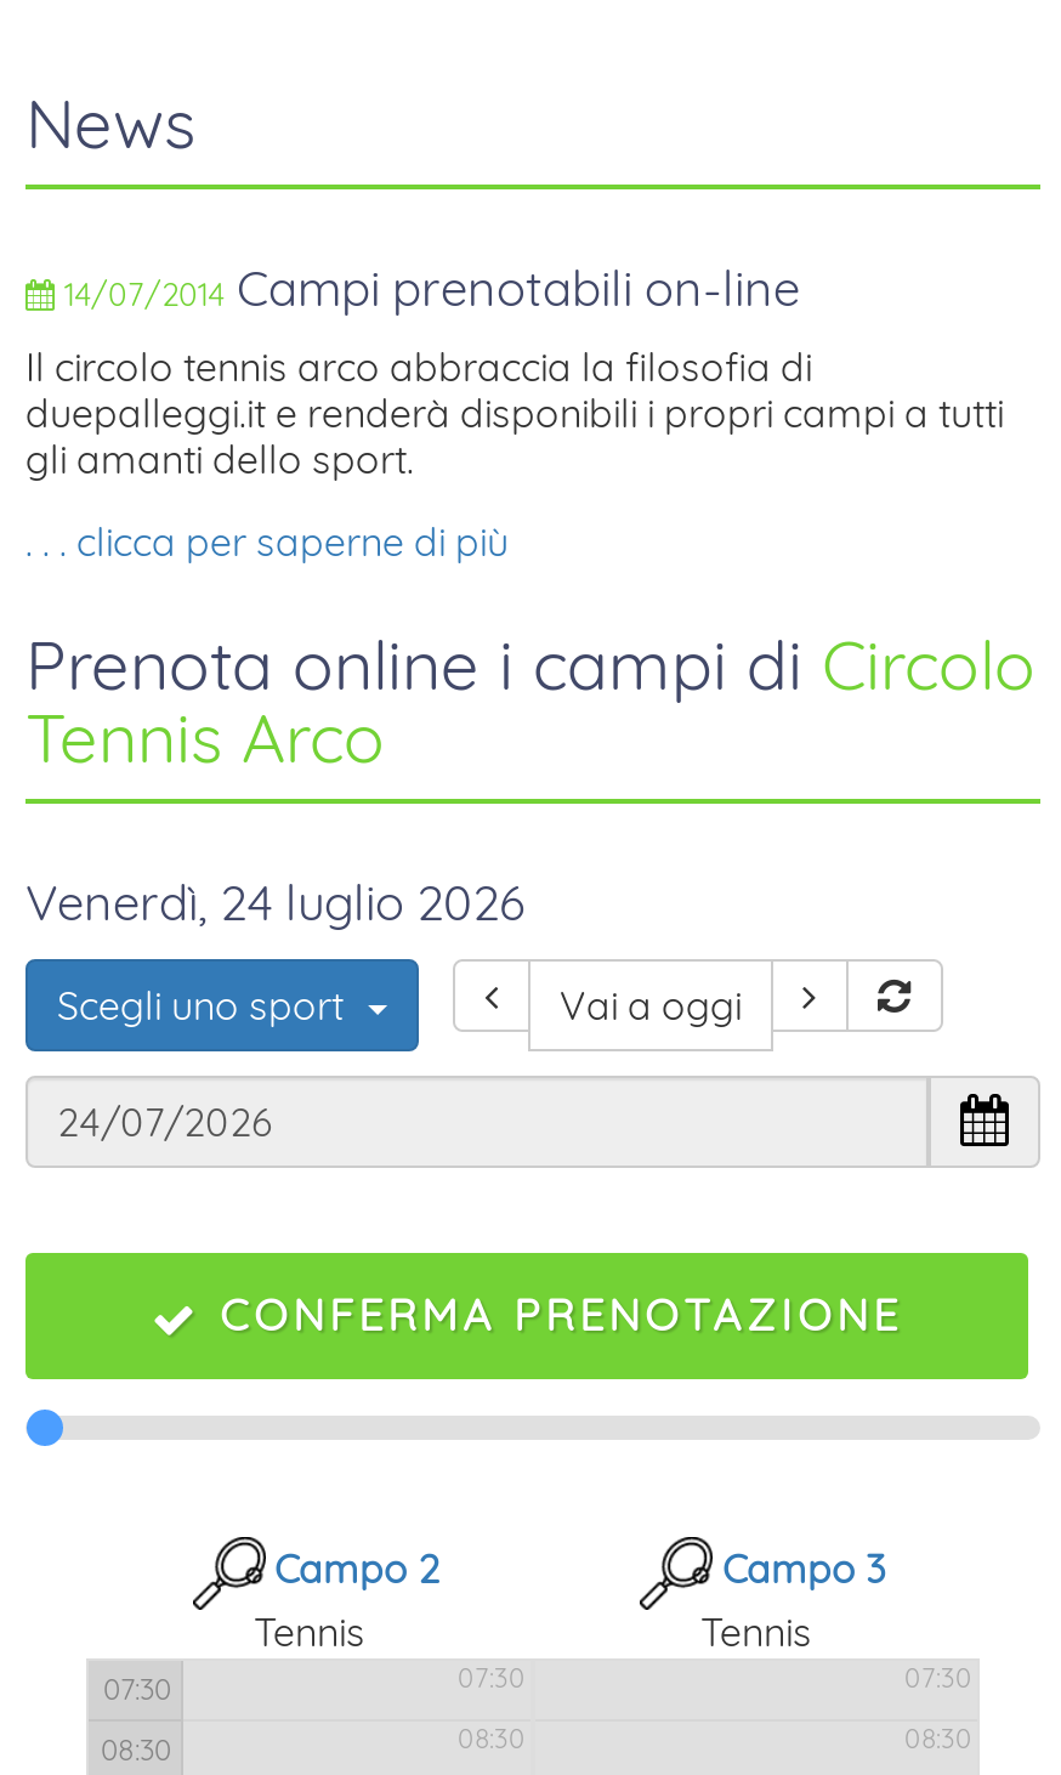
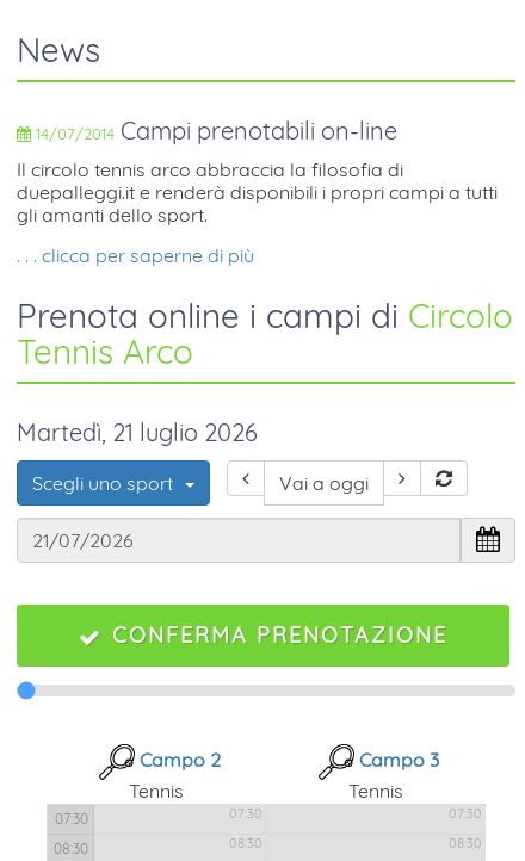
[25,872,526,932] Venerdì, 24 luglio 2026 -> [17,417,258,447] Martedì, 21 luglio 2026

